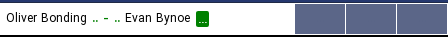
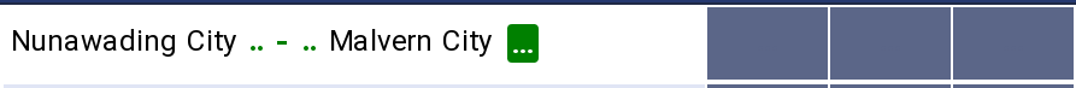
[6,9,207,28] Oliver Bonding .. - .. Evan Bynoe ... -> [11,19,534,65] Nunawading City .. - .. Malvern City ...

